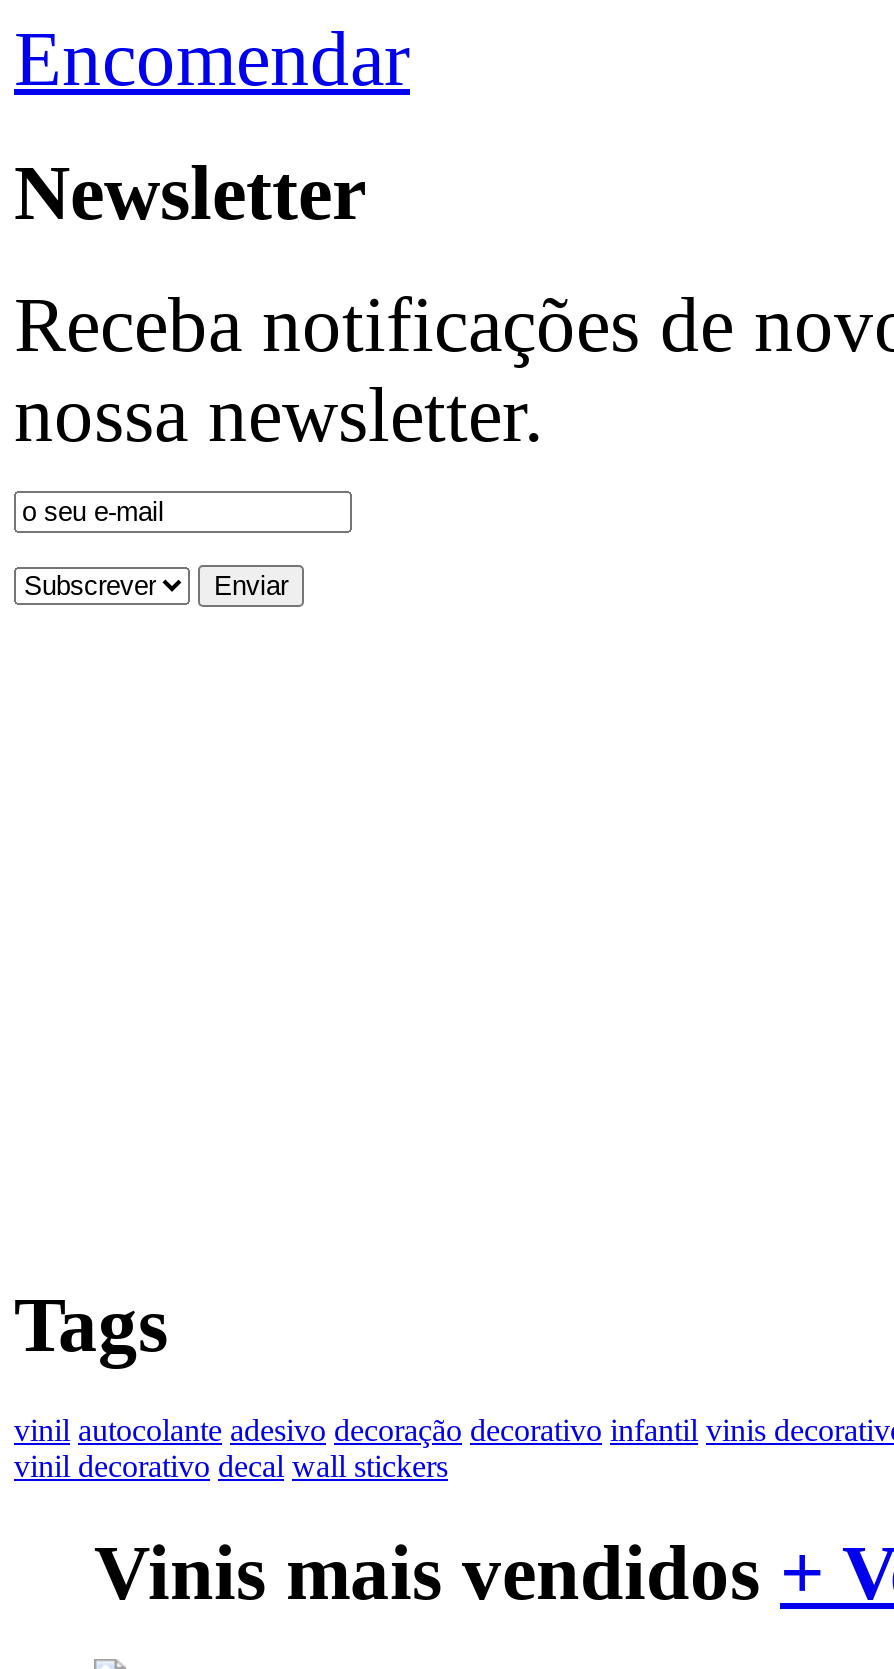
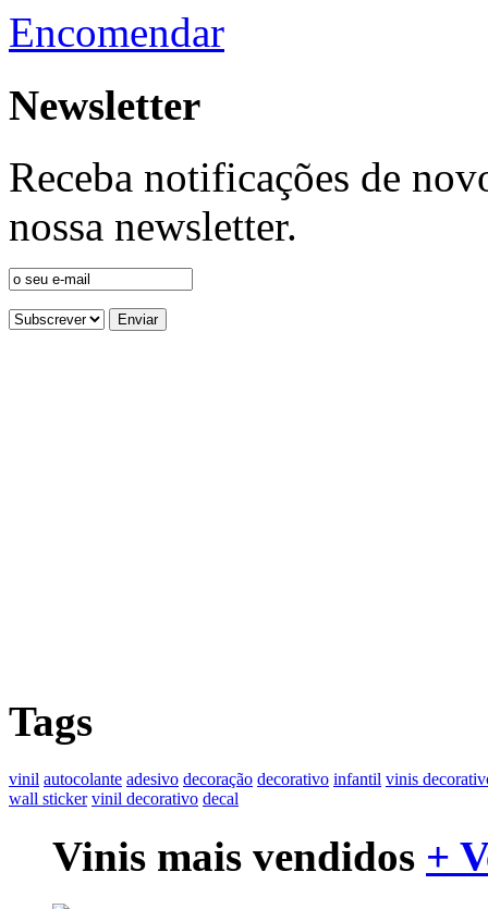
[14,1448,448,1482] vinil decorativo decal wall stickers -> [9,789,239,807] wall sticker vinil decorativo decal

